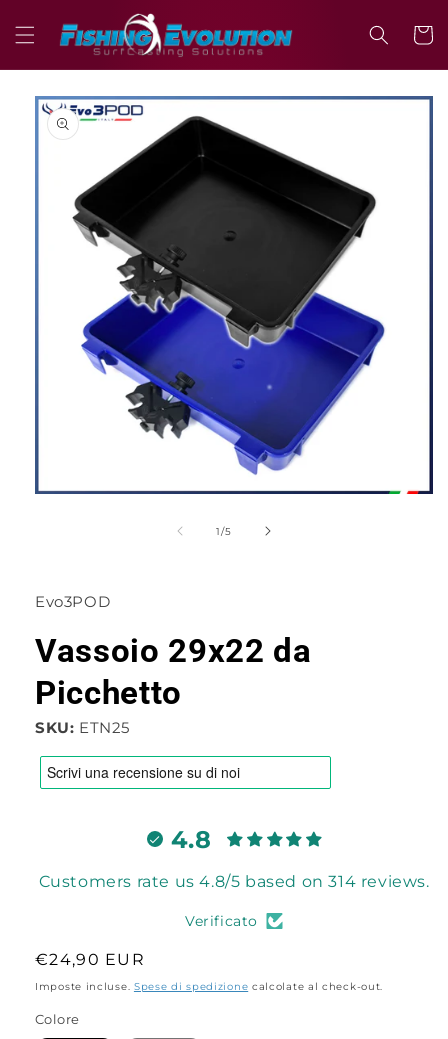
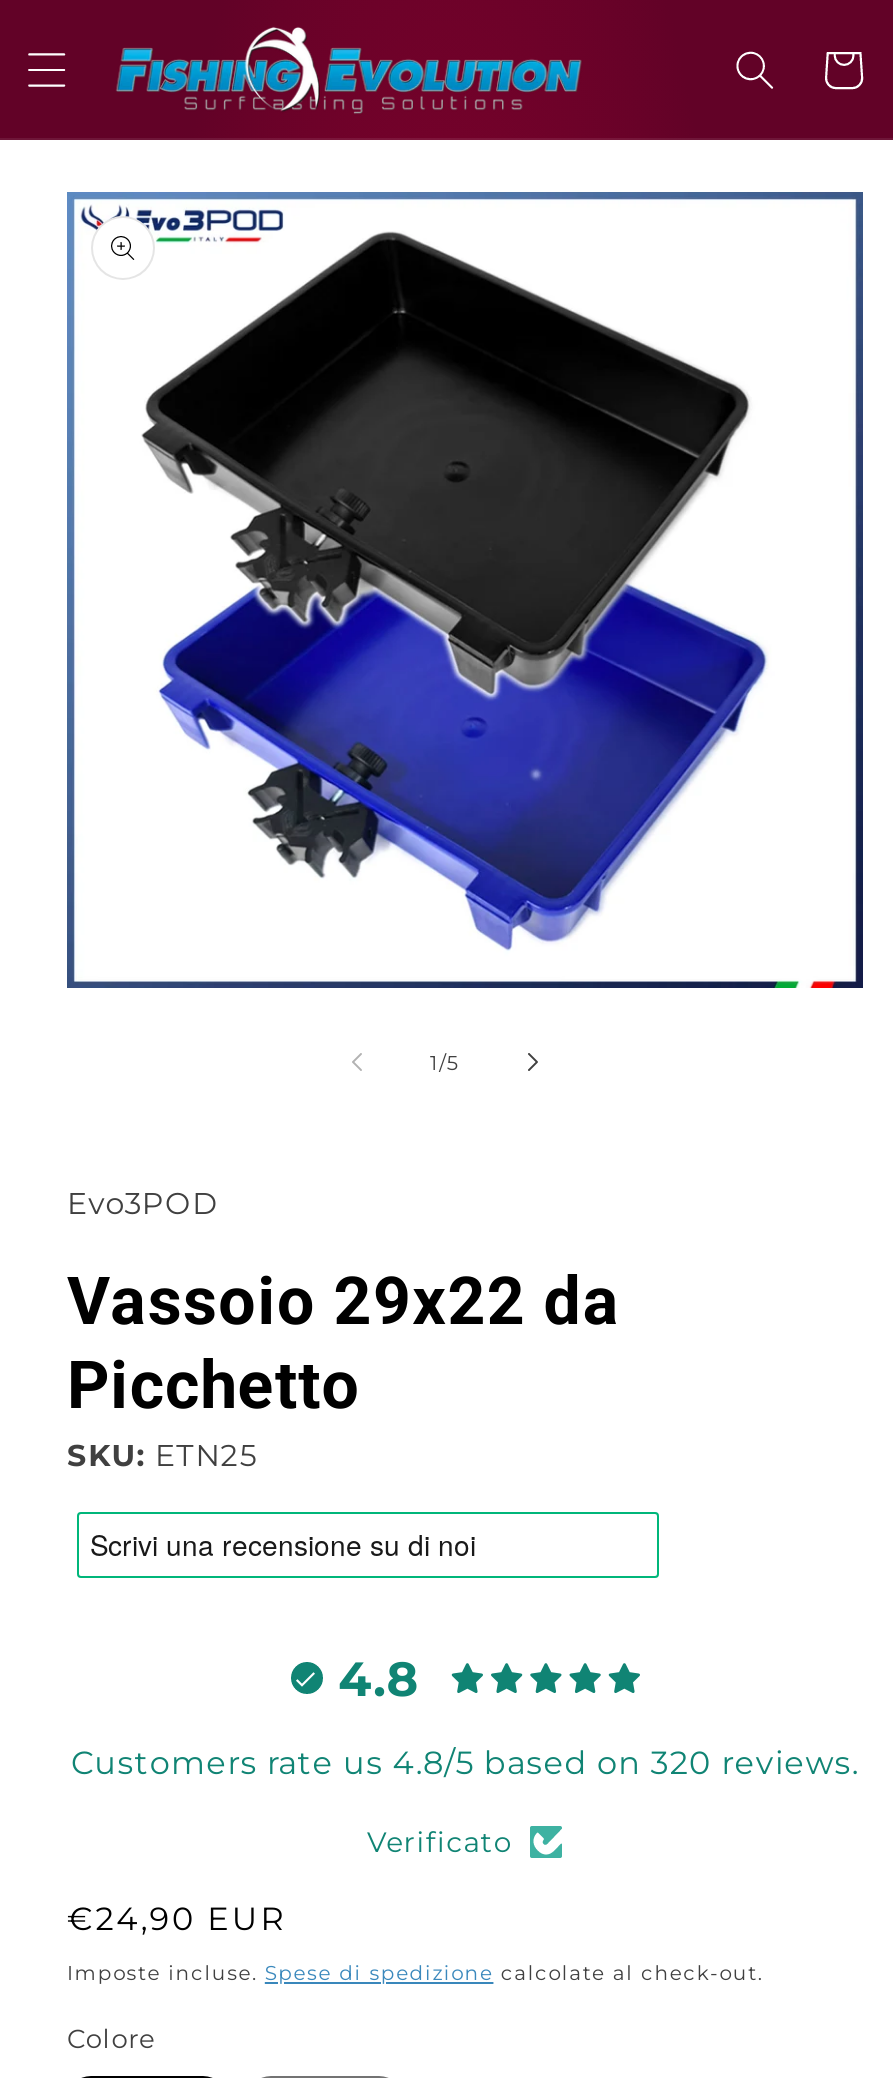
[38,872,429,891] Customers rate us 4.8/5 based on 314 reviews. -> [71,1744,859,1782] Customers rate us 4.8/5 based on 320 reviews.

